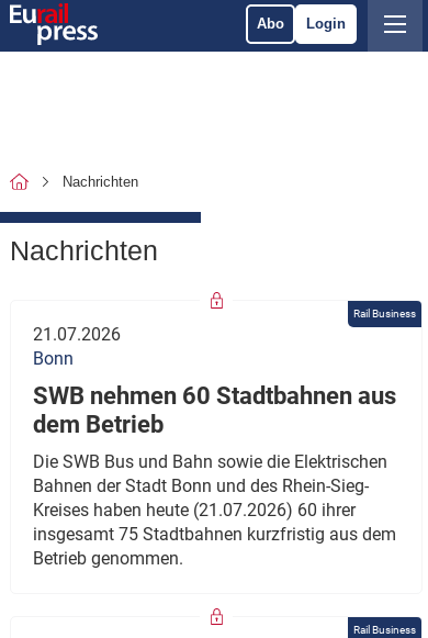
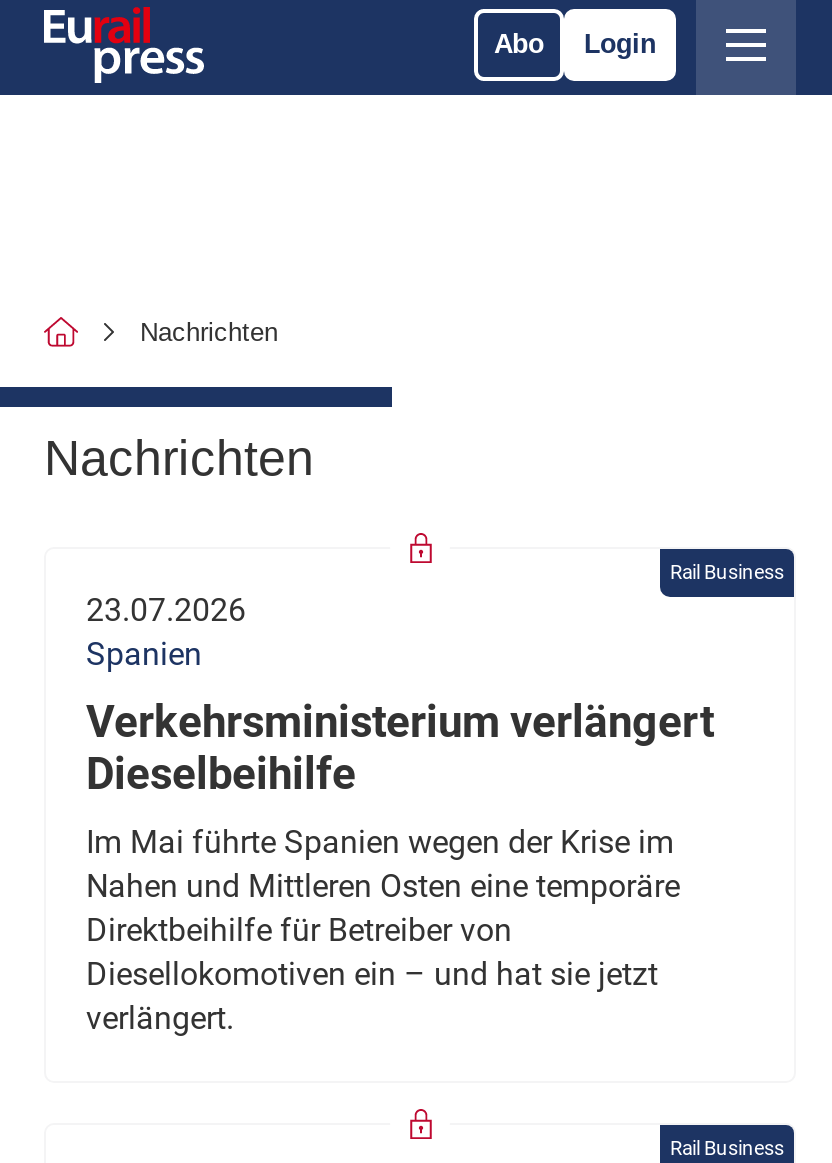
[33,324,121,369] 21.07.2026 | Bonn -> [86,591,246,673] 23.07.2026 | Spanien
[33,382,396,438] SWB nehmen 60 Stadtbahnen aus | dem Betrieb -> [86,697,714,799] Verkehrsministerium verlängert | Dieselbeihilfe
[33,452,396,569] Die SWB Bus und Bahn sowie die Elektrischen | Bahnen der Stadt Bonn und des Rhein-Sieg- | Kreises haben heute (21.07.2026) 60 ihrer | insgesamt 75 Stadtbahnen kurzfristig aus dem | Betrieb genommen. -> [86,823,680,1037] Im Mai führte Spanien wegen der Krise im | Nahen und Mittleren Osten eine temporäre | Direktbeihilfe für Betreiber von | Diesellokomotiven ein – und hat sie jetzt | verlängert.

